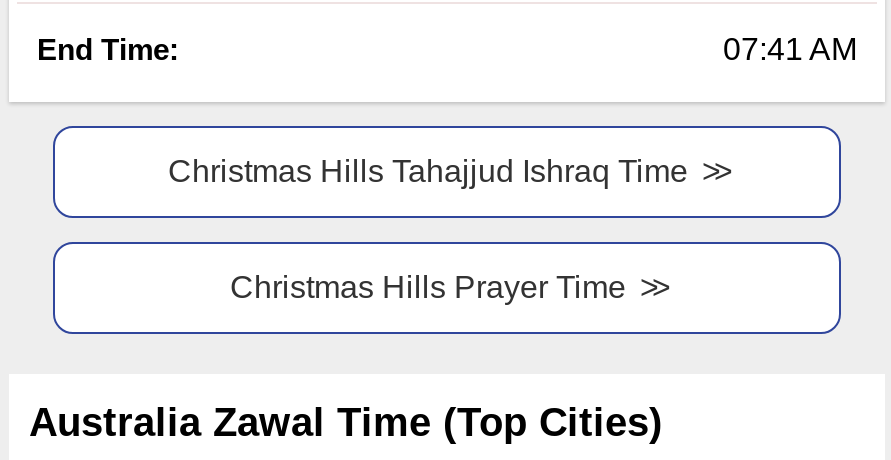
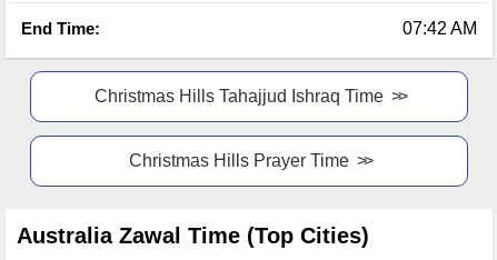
[723,32,857,66] 07:41 AM -> [402,19,477,38] 07:42 AM

